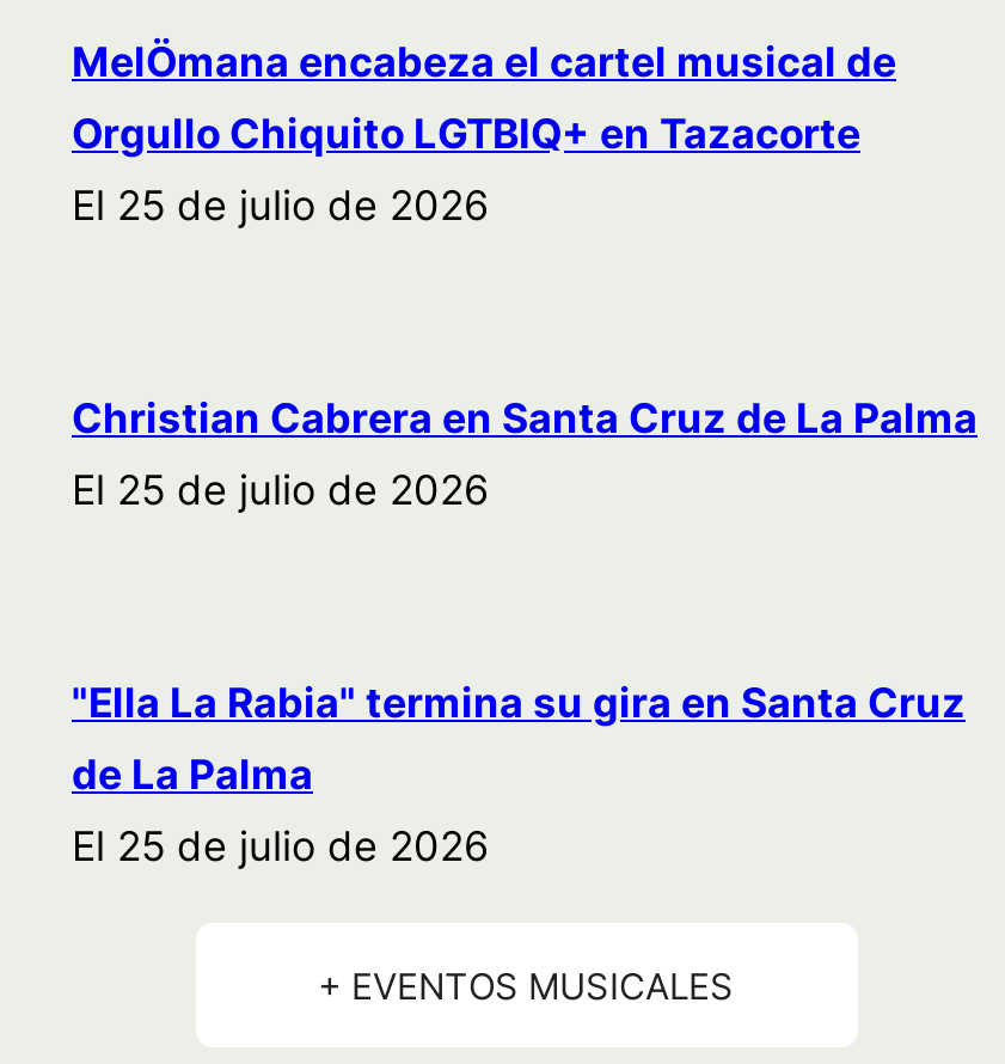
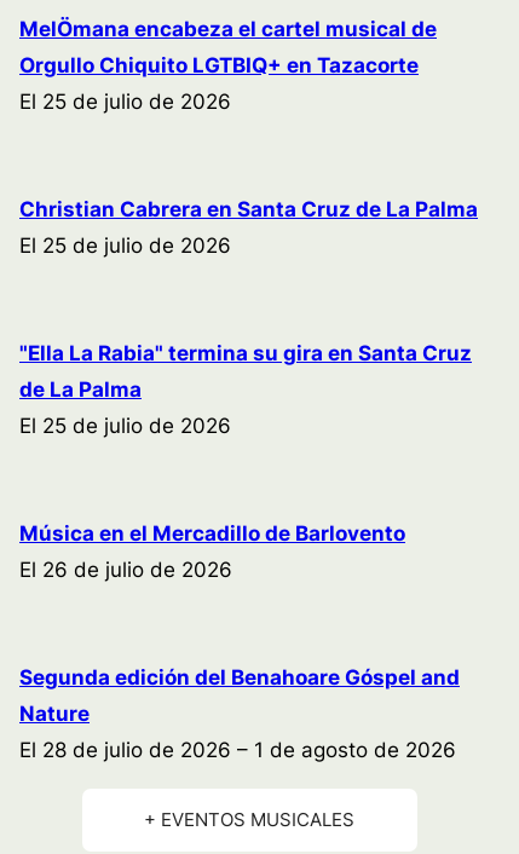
none -> [19,521,405,581] Música en el Mercadillo de Barlovento | El 26 de julio de 2026
none -> [19,665,460,762] Segunda edición del Benahoare Góspel and | Nature | El 28 de julio de 2026 – 1 de agosto de 2026

